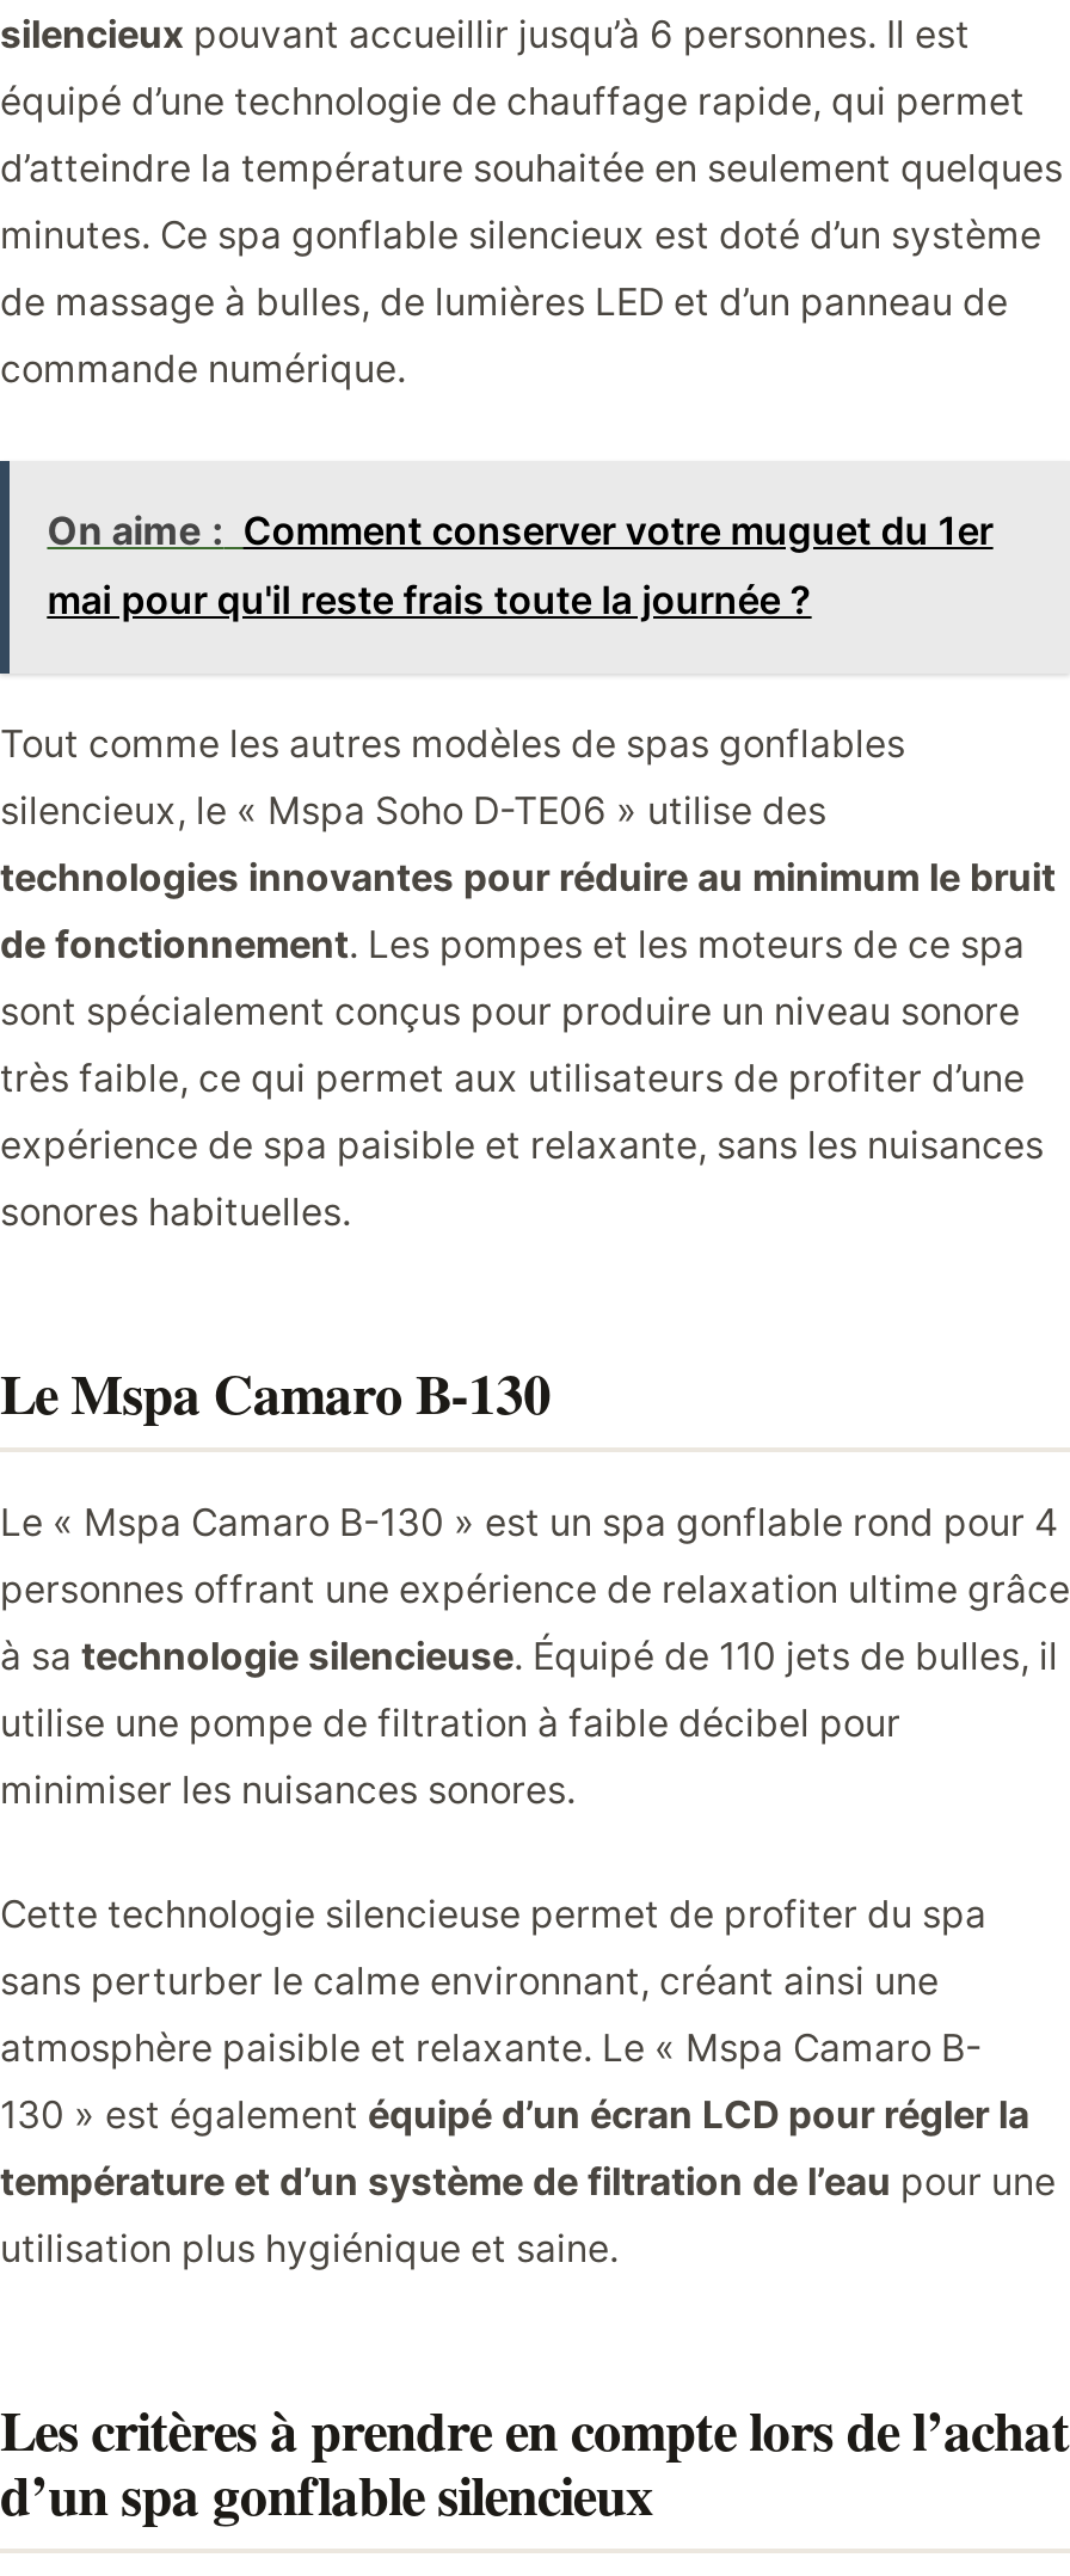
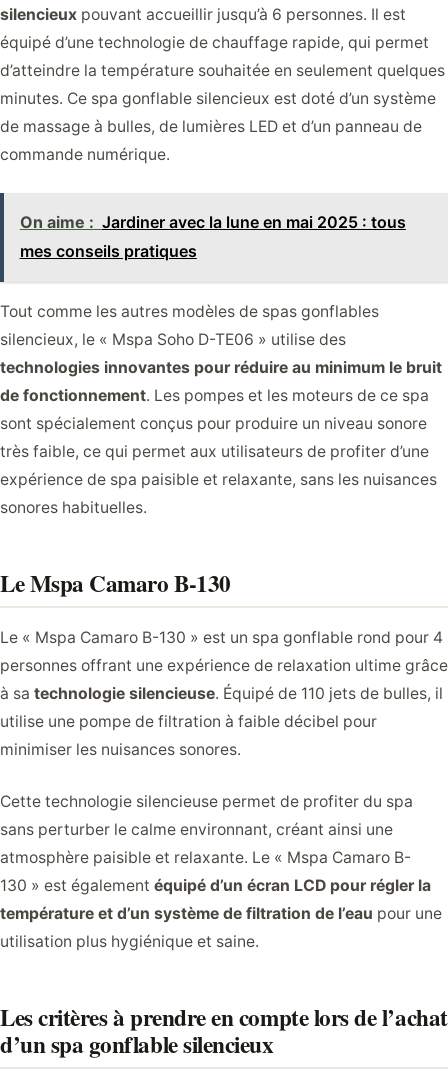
[47,507,993,624] On aime : Comment conserver votre muguet du 1er | mai pour qu'il reste frais toute la journée ? -> [20,212,406,261] On aime : Jardiner avec la lune en mai 2025 : tous | mes conseils pratiques

